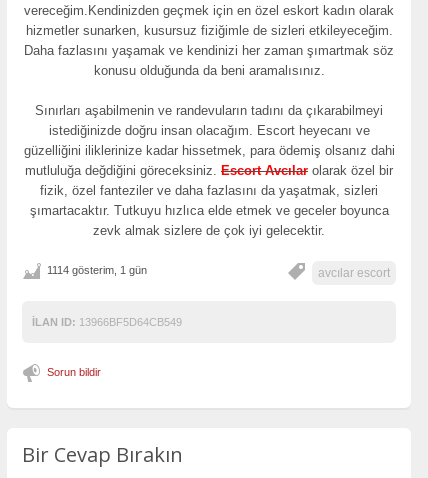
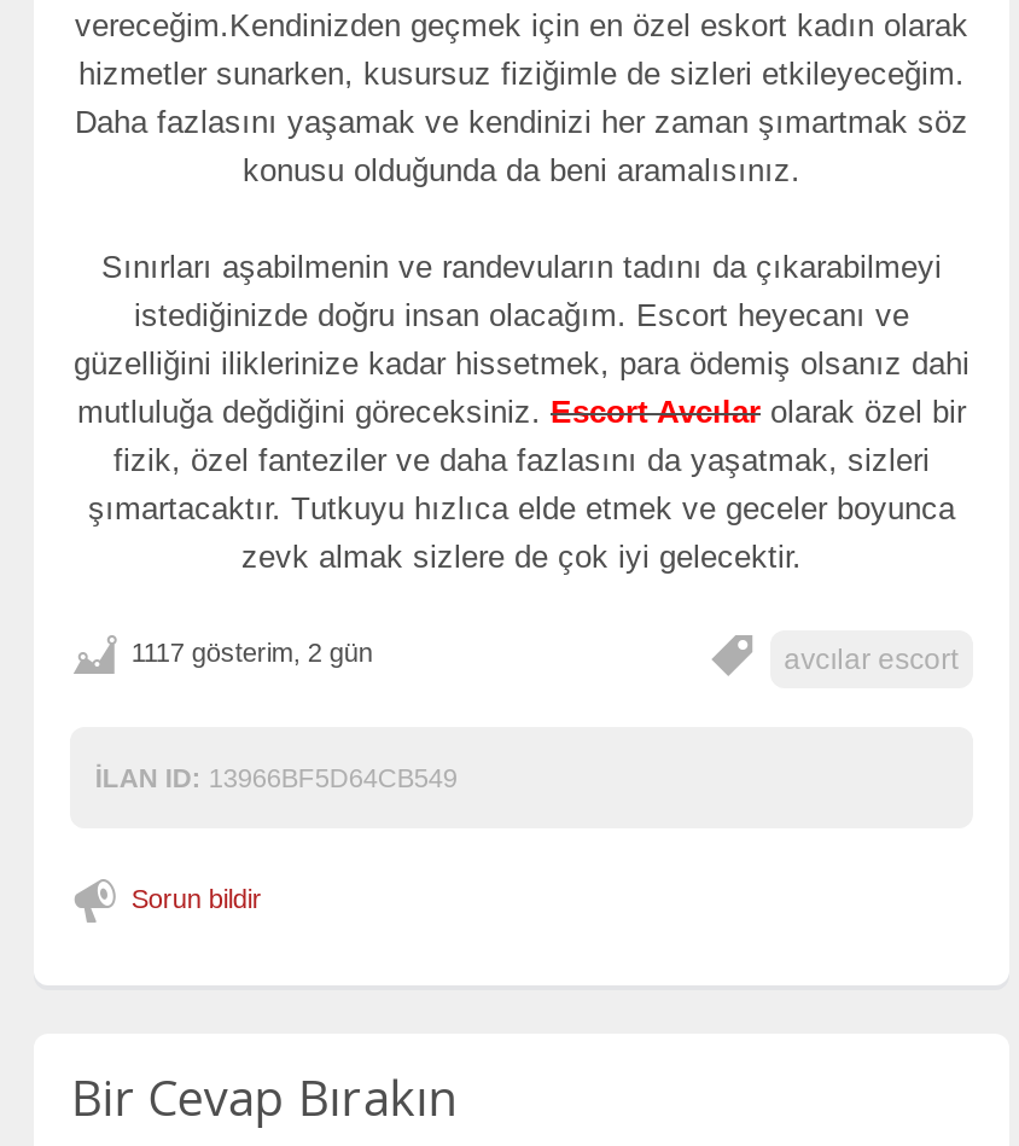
[47,264,147,276] 1114 gösterim, 1 gün -> [131,638,373,667] 1117 gösterim, 2 gün

